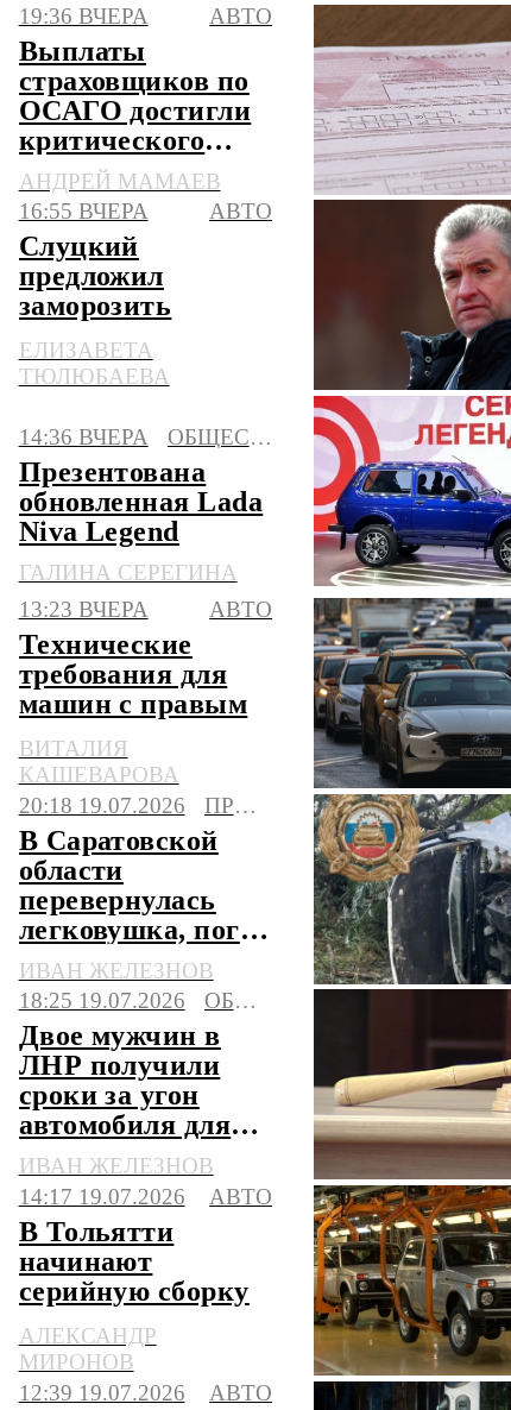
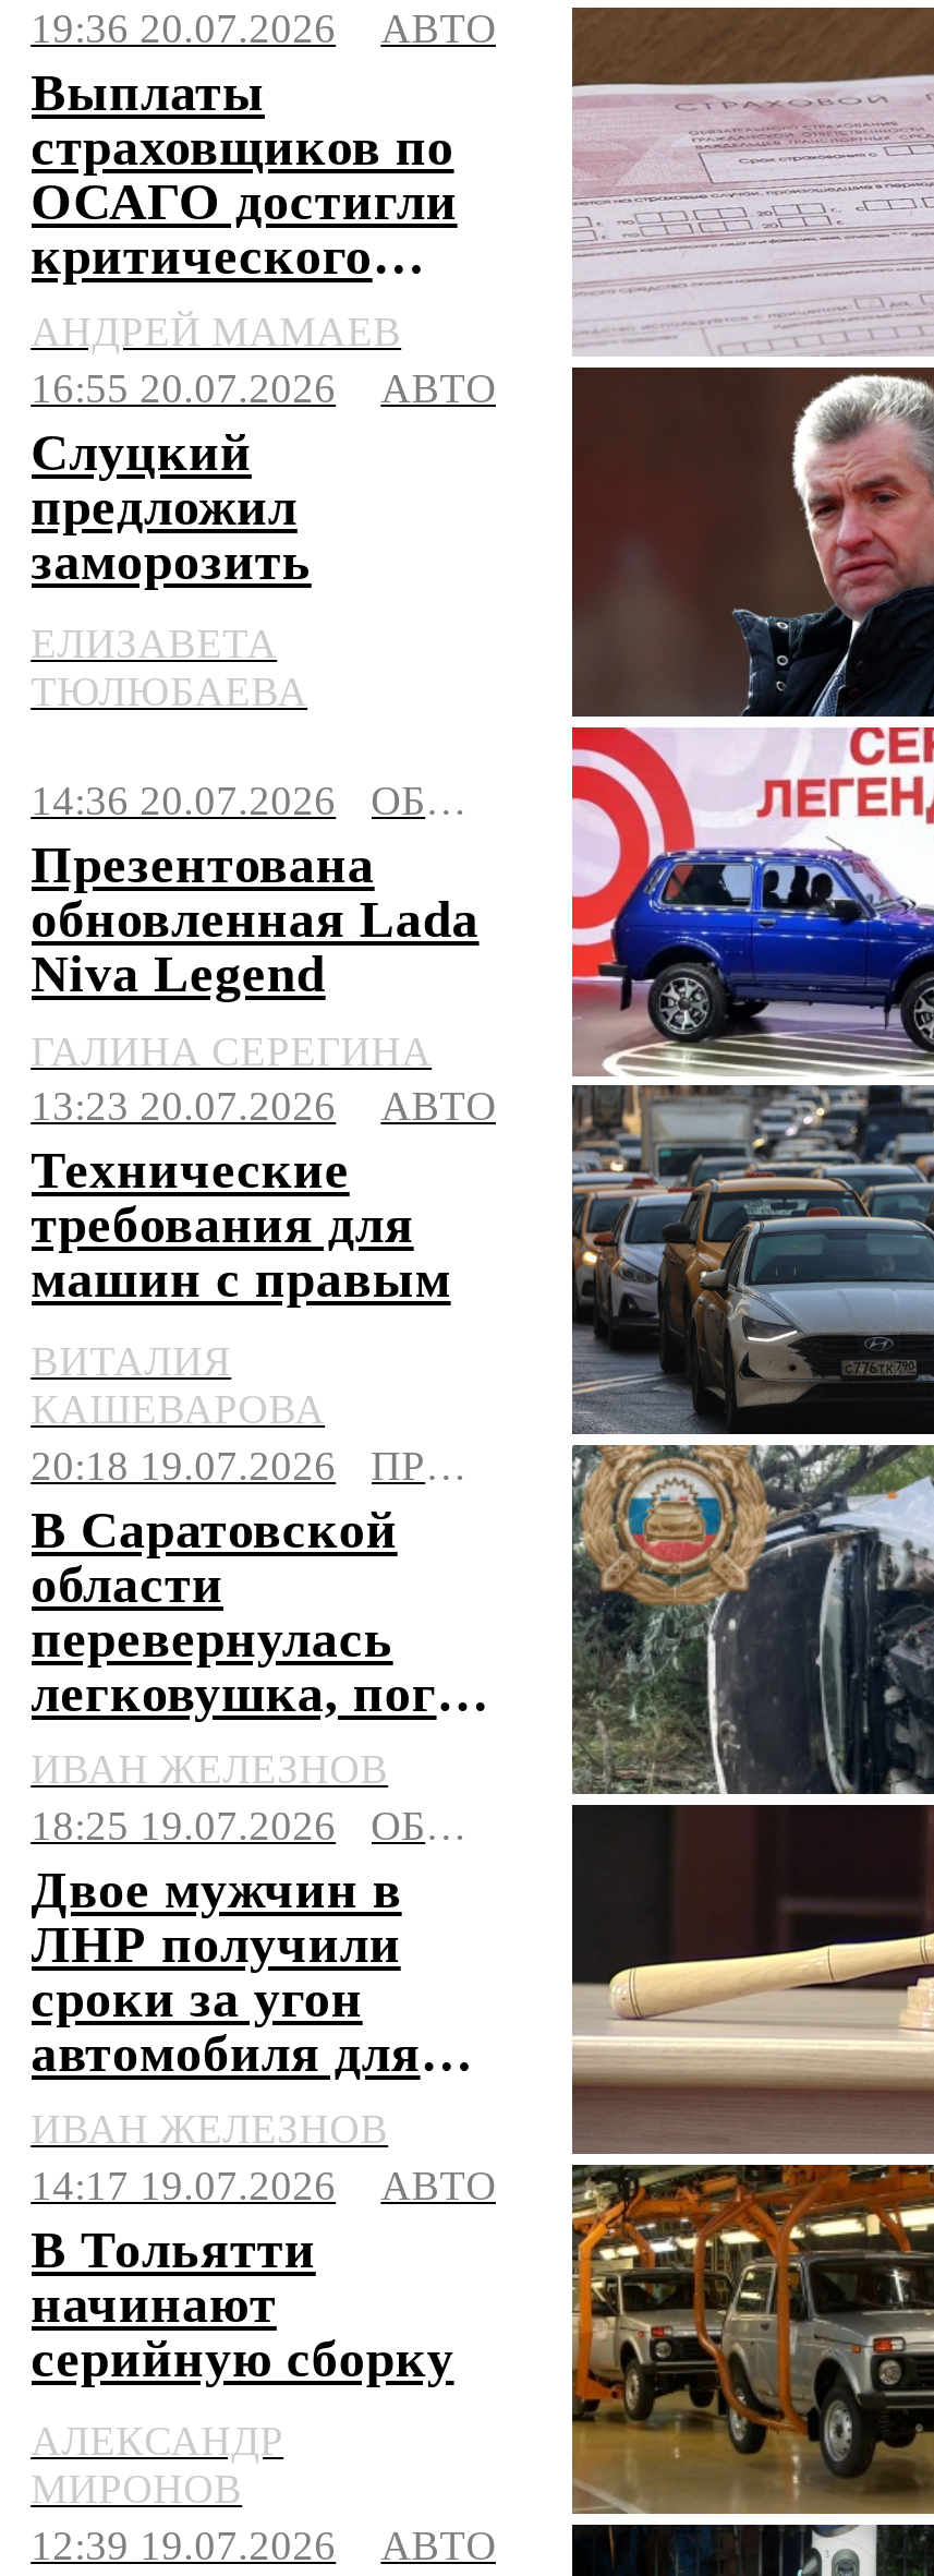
[19,3,148,28] 19:36 ВЧЕРА -> [31,6,336,51] 19:36 20.07.2026
[19,199,148,224] 16:55 ВЧЕРА -> [31,365,336,411] 16:55 20.07.2026
[19,424,148,449] 14:36 ВЧЕРА -> [31,779,336,824] 14:36 20.07.2026
[19,597,148,622] 13:23 ВЧЕРА -> [31,1084,336,1130] 13:23 20.07.2026

